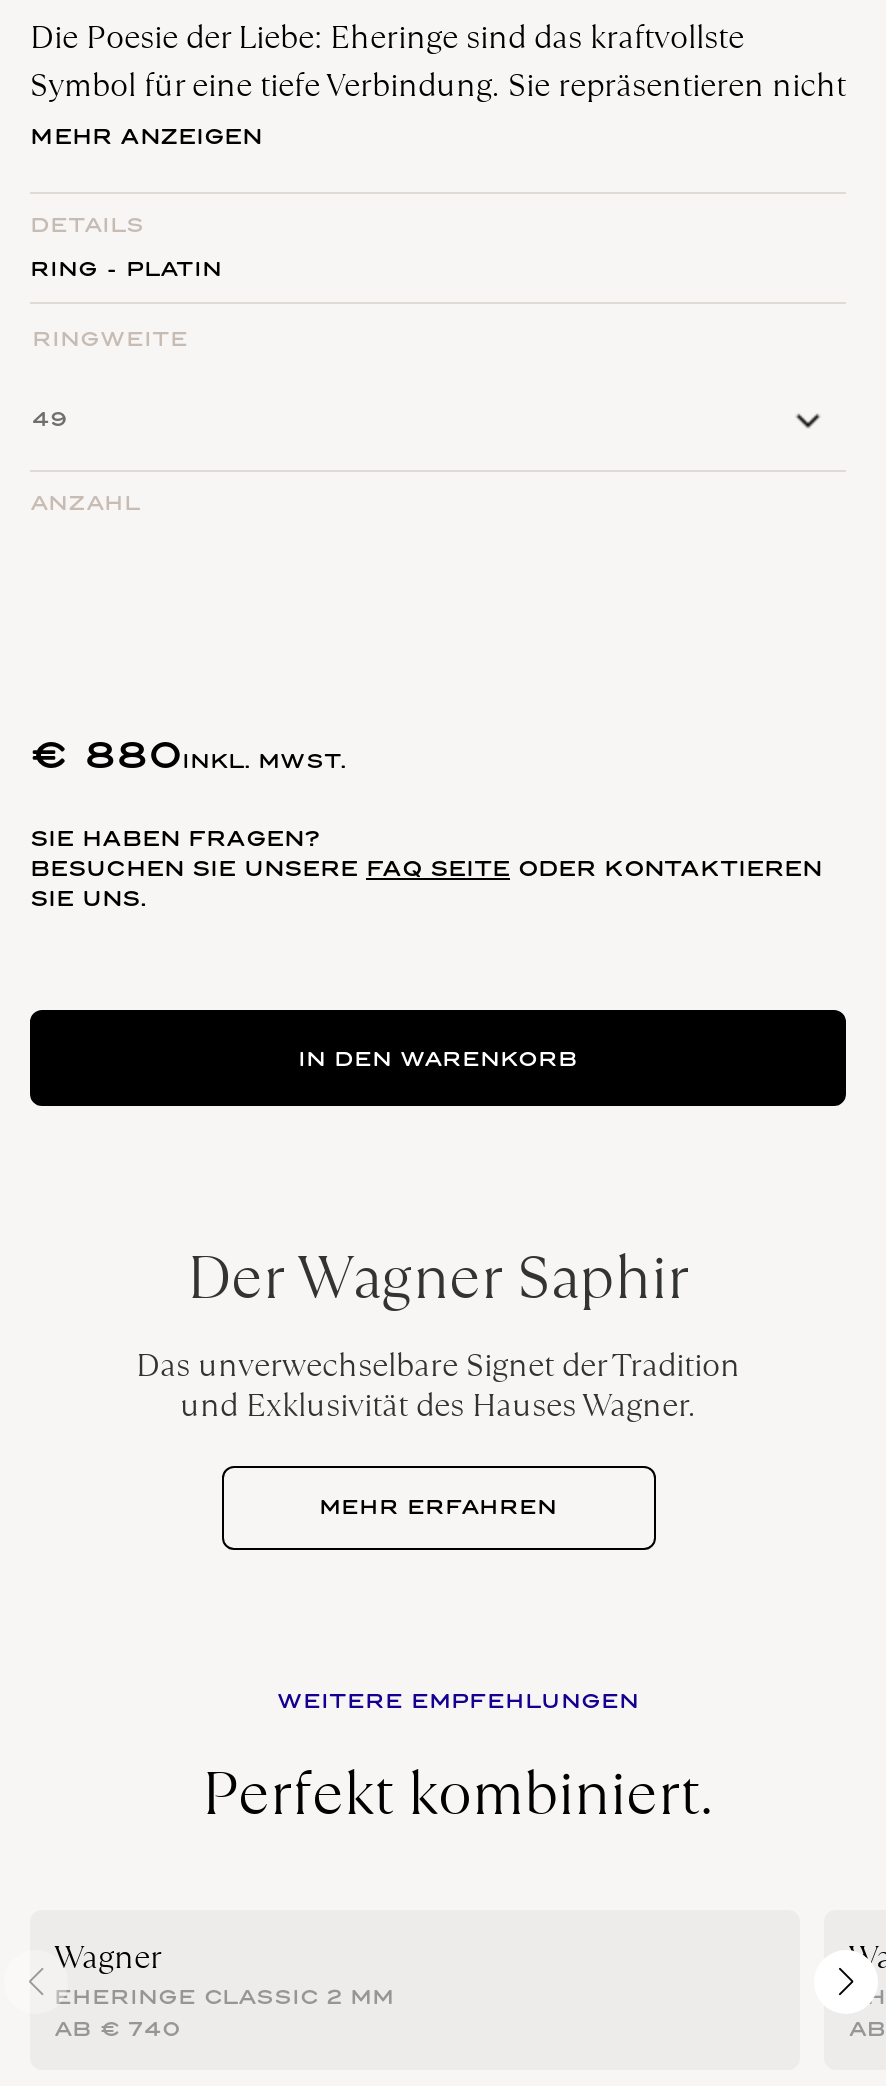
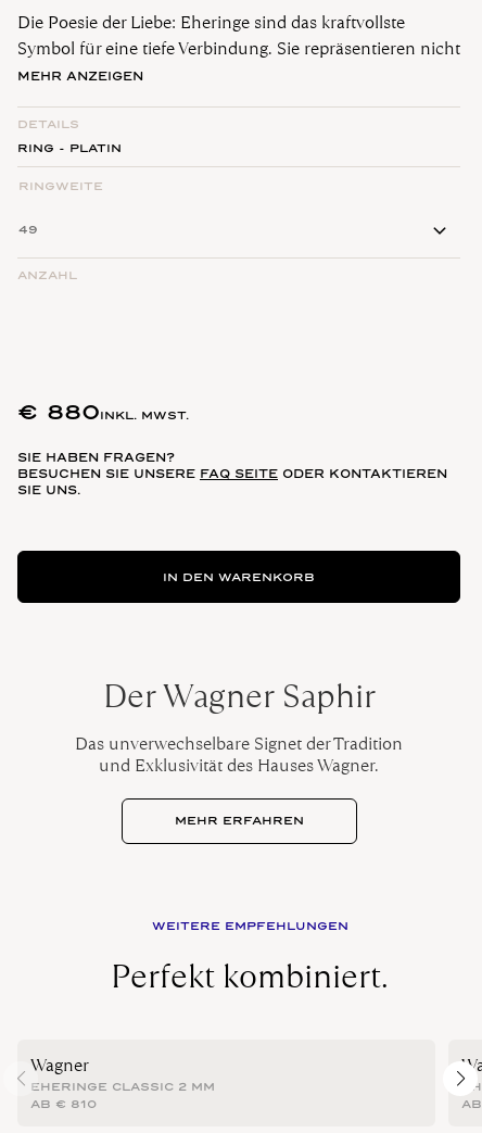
[54,2016,180,2042] AB €740 -> [30,1097,97,1111] AB €810

